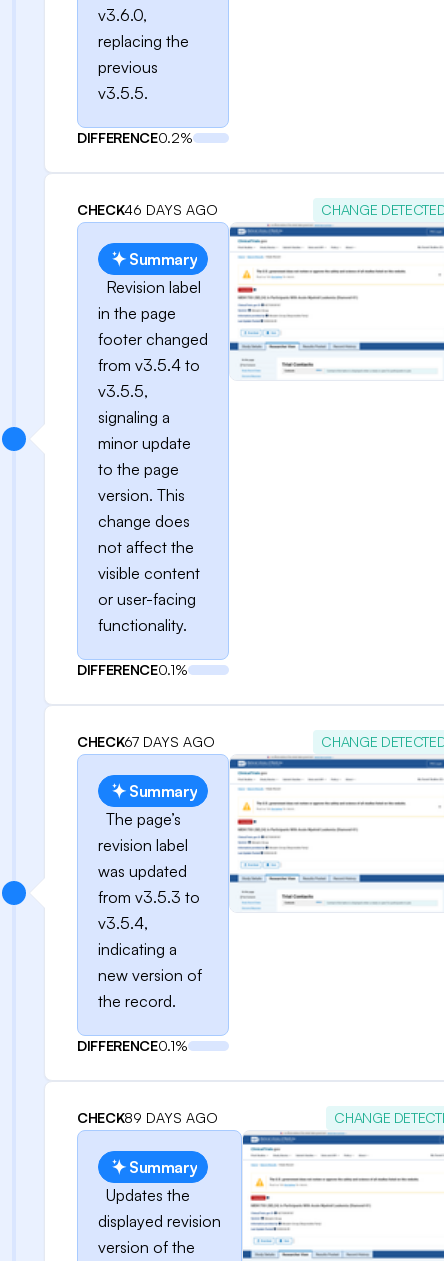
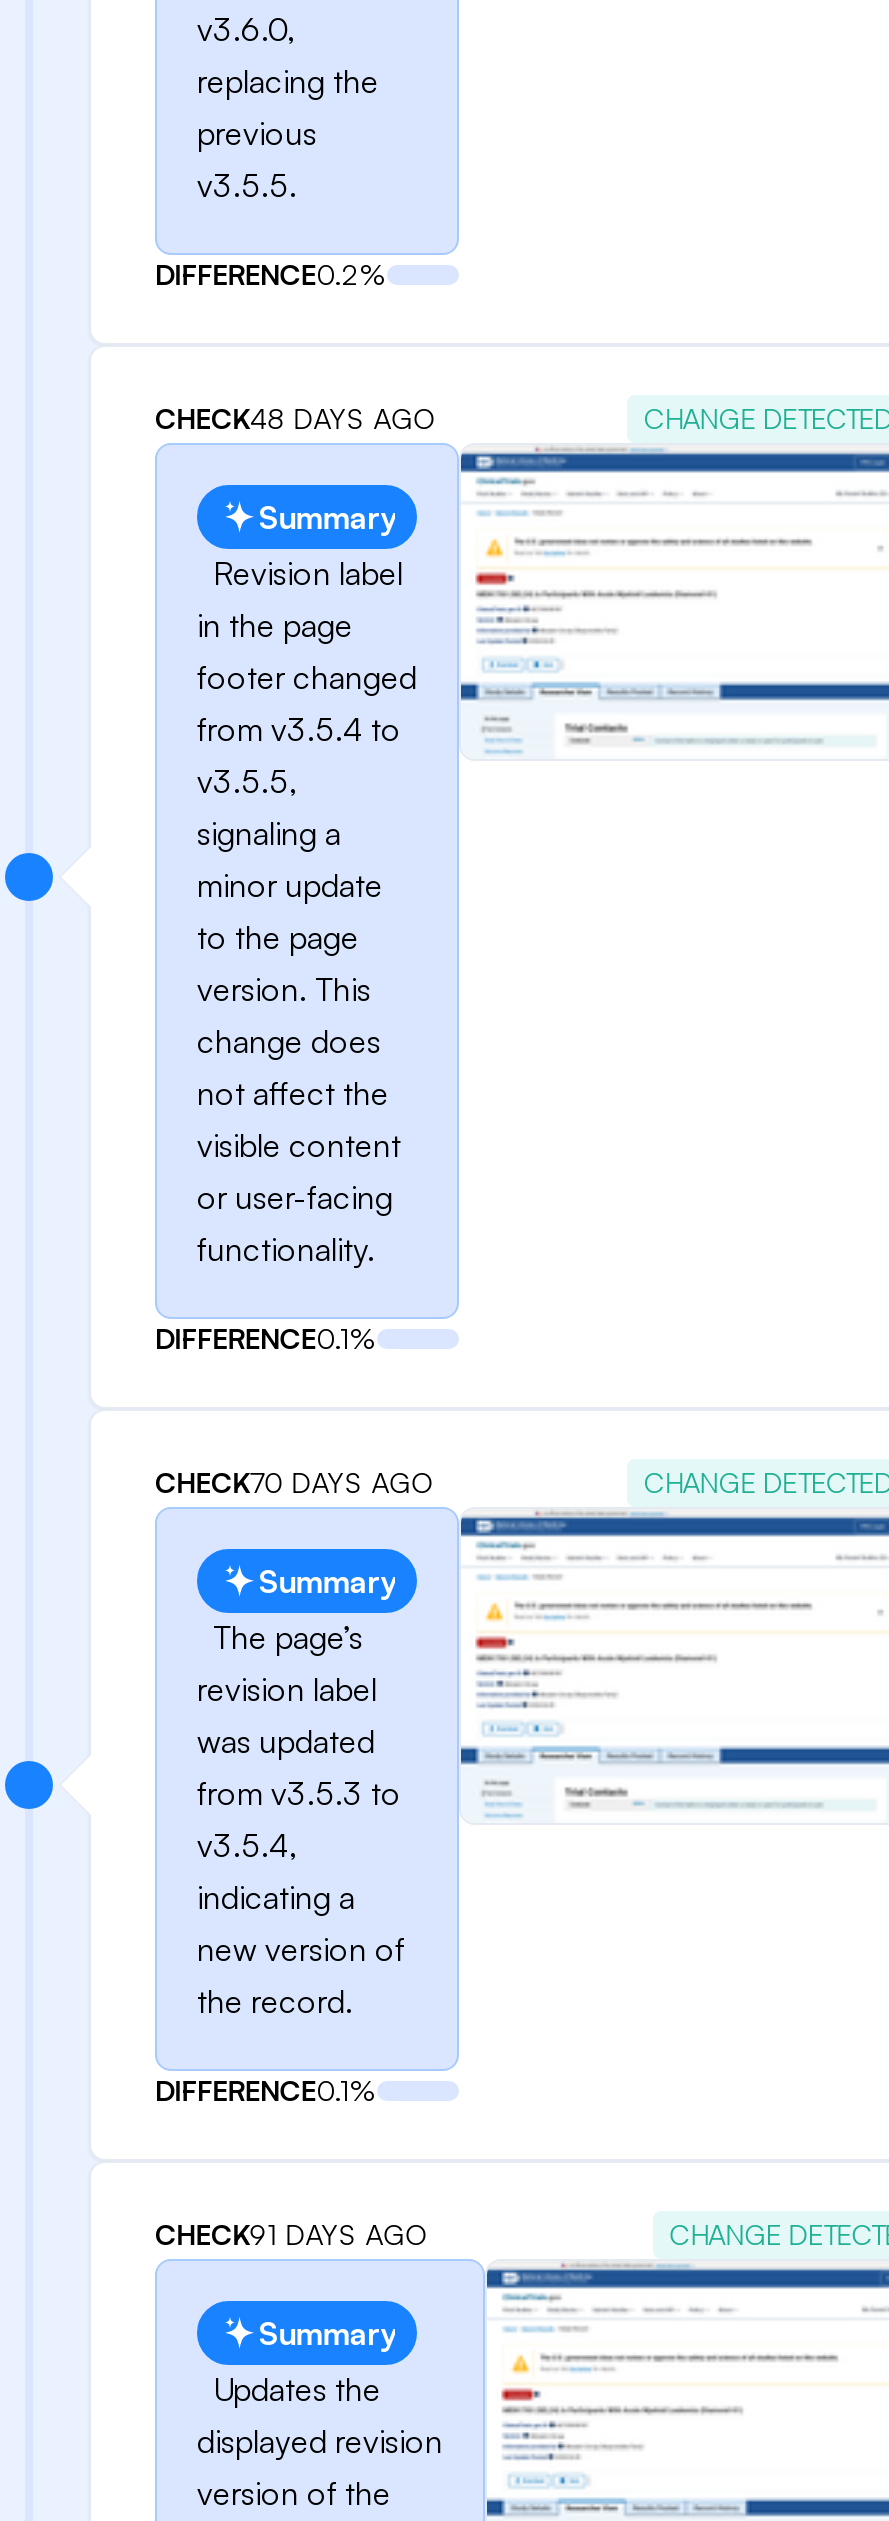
[77,201,218,218] CHECK46 DAYS AGO -> [155,401,437,435] CHECK48 DAYS AGO
[77,733,215,750] CHECK67 DAYS AGO -> [155,1465,435,1499] CHECK70 DAYS AGO
[77,1109,218,1126] CHECK89 DAYS AGO -> [155,2217,429,2251] CHECK91 DAYS AGO

